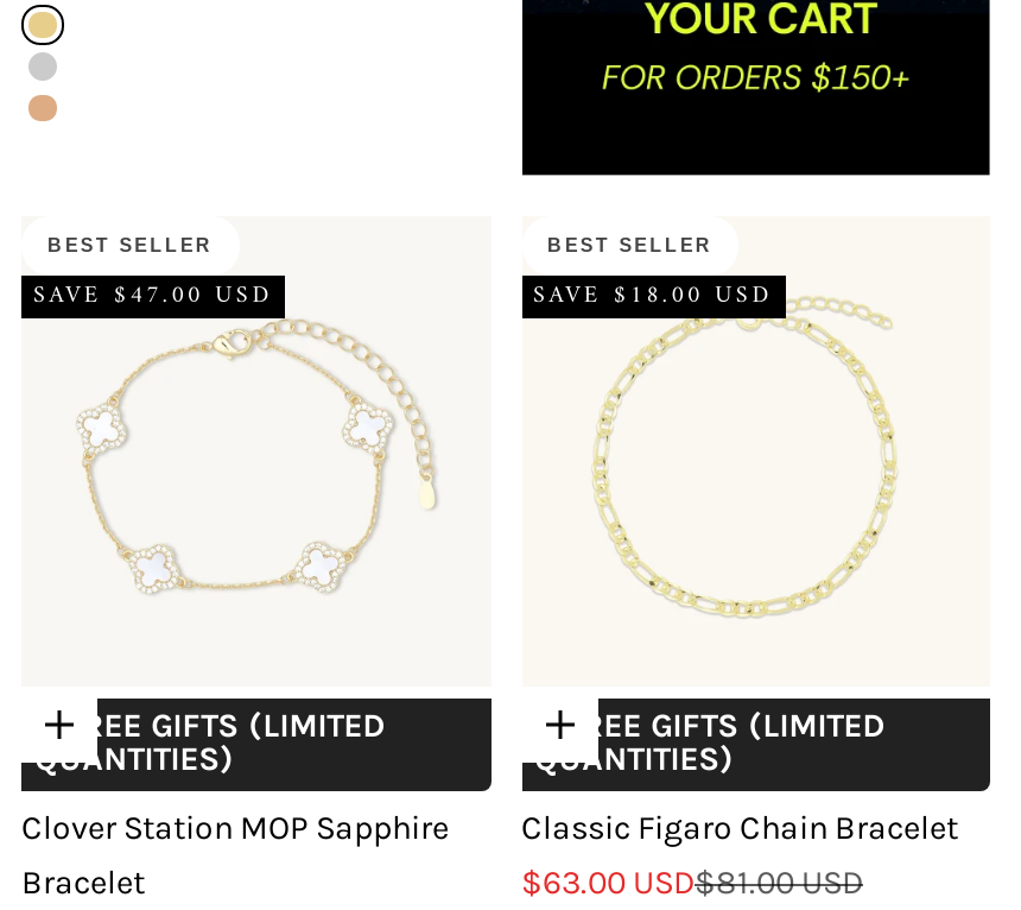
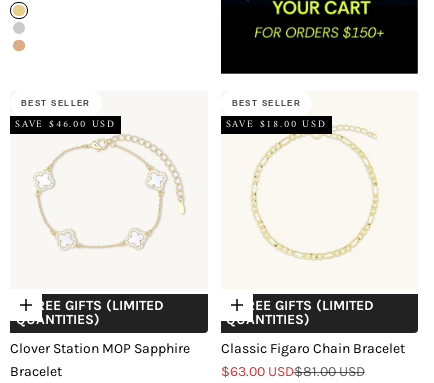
[33,276,273,317] SAVE $47.00 USD -> [15,116,116,133] SAVE $46.00 USD

